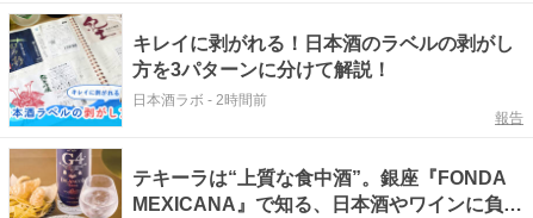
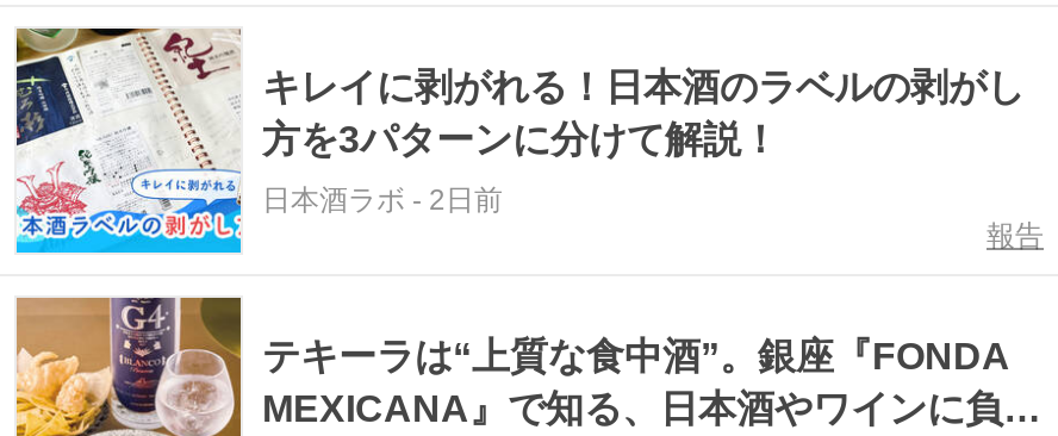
[132,92,267,108] 日本酒ラボ- 2時間前 -> [262,183,503,217] 日本酒ラボ- 2日前

